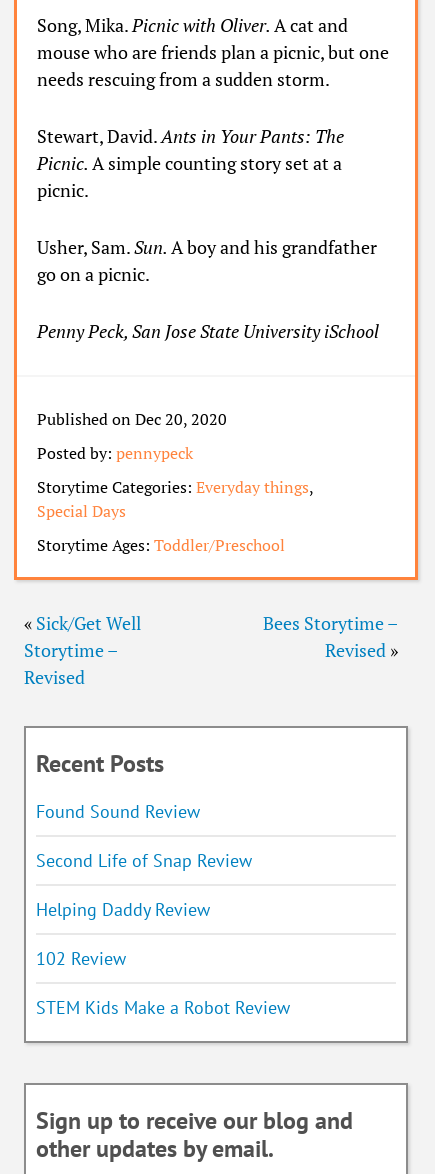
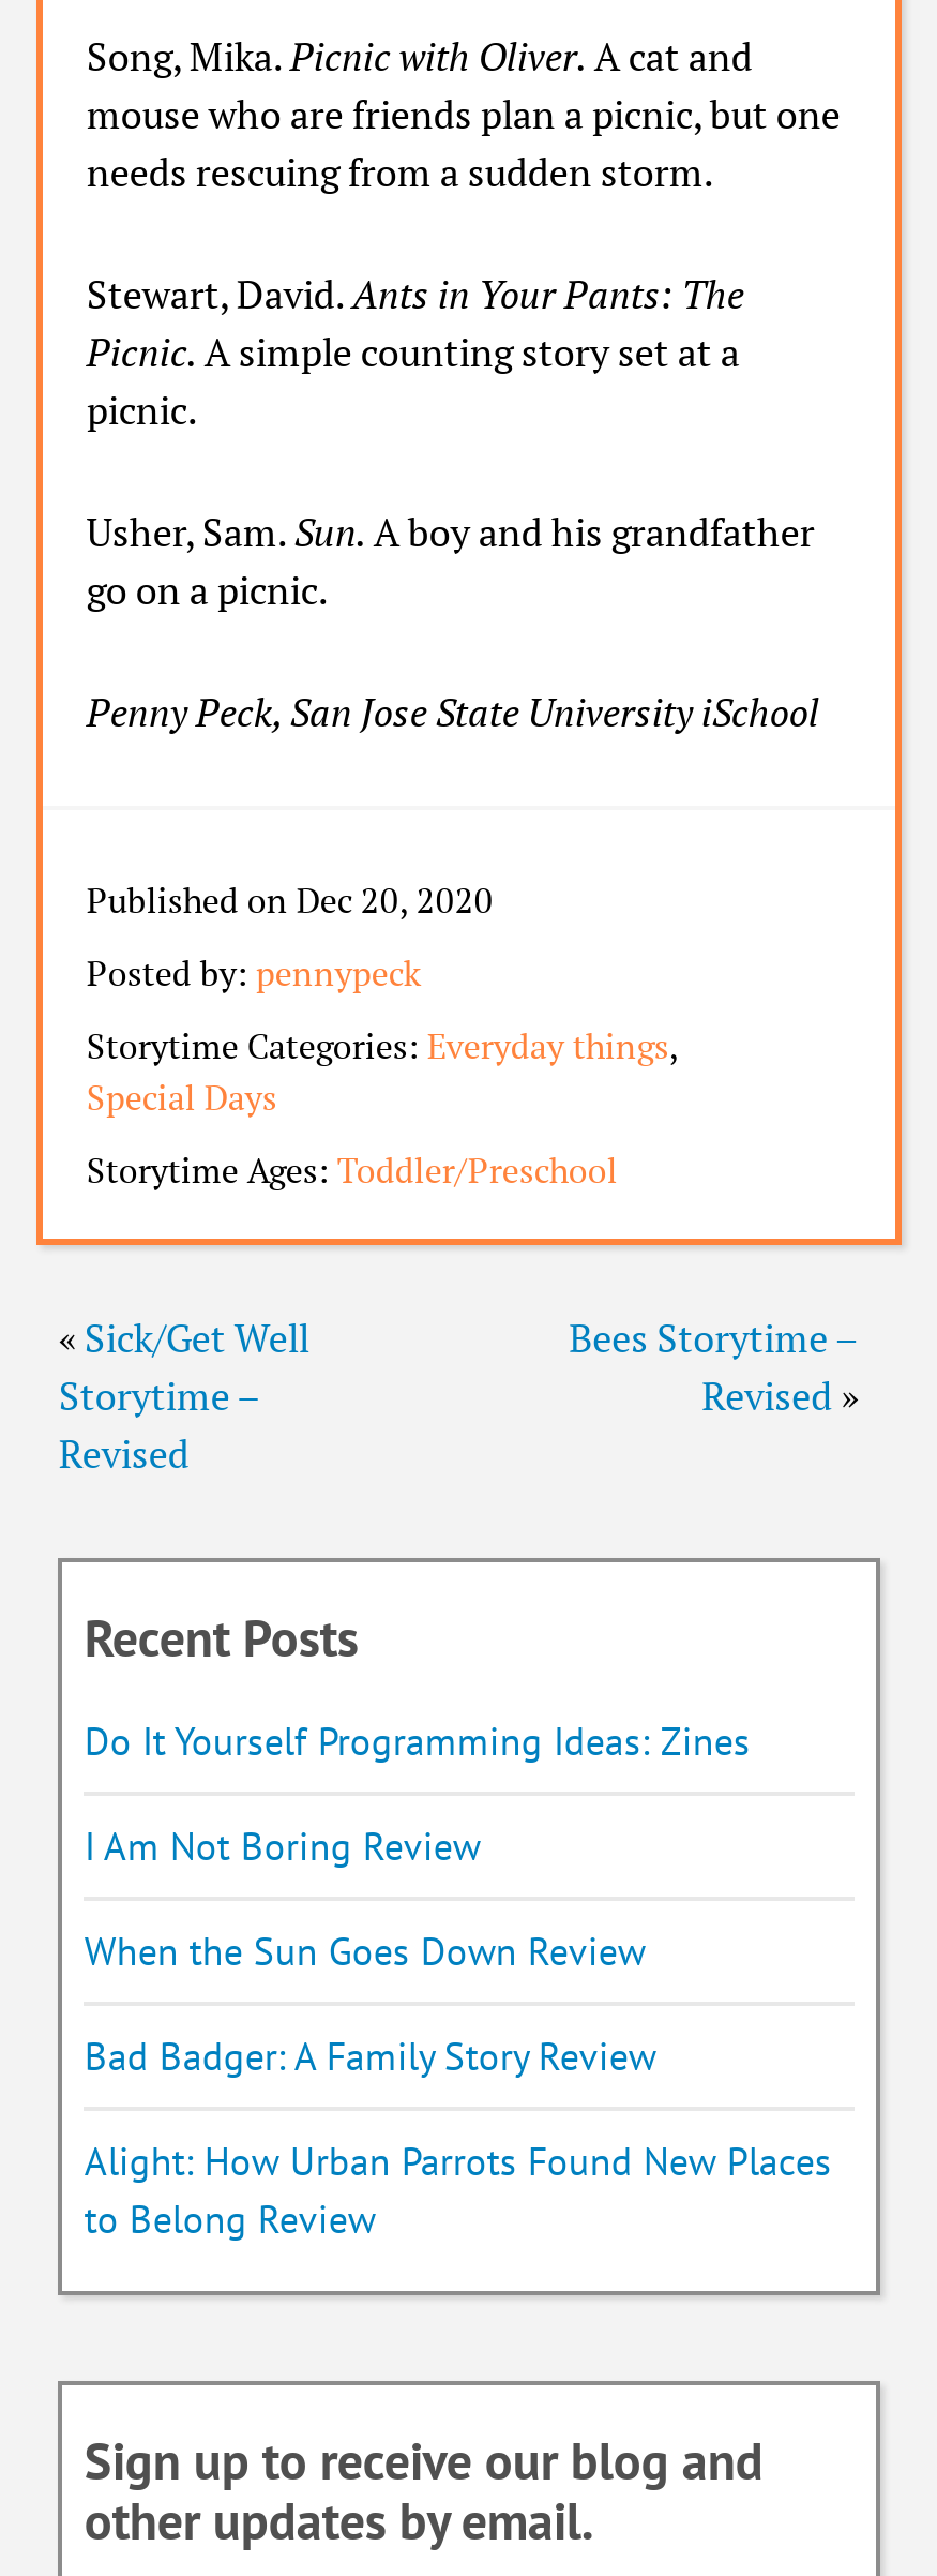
[36,800,200,823] Found Sound Review -> [84,1717,750,1766] Do It Yourself Programming Ideas: Zines
[36,849,252,872] Second Life of Snap Review -> [84,1822,481,1871] I Am Not Boring Review
[36,898,210,921] Helping Daddy Review -> [84,1927,646,1976] When the Sun Goes Down Review
[36,947,126,970] 102 Review -> [84,2032,656,2081] Bad Badger: A Family Story Review
[36,996,290,1019] STEM Kids Make a Robot Review -> [84,2137,832,2244] Alight: How Urban Parrots Found New Places | to Belong Review

